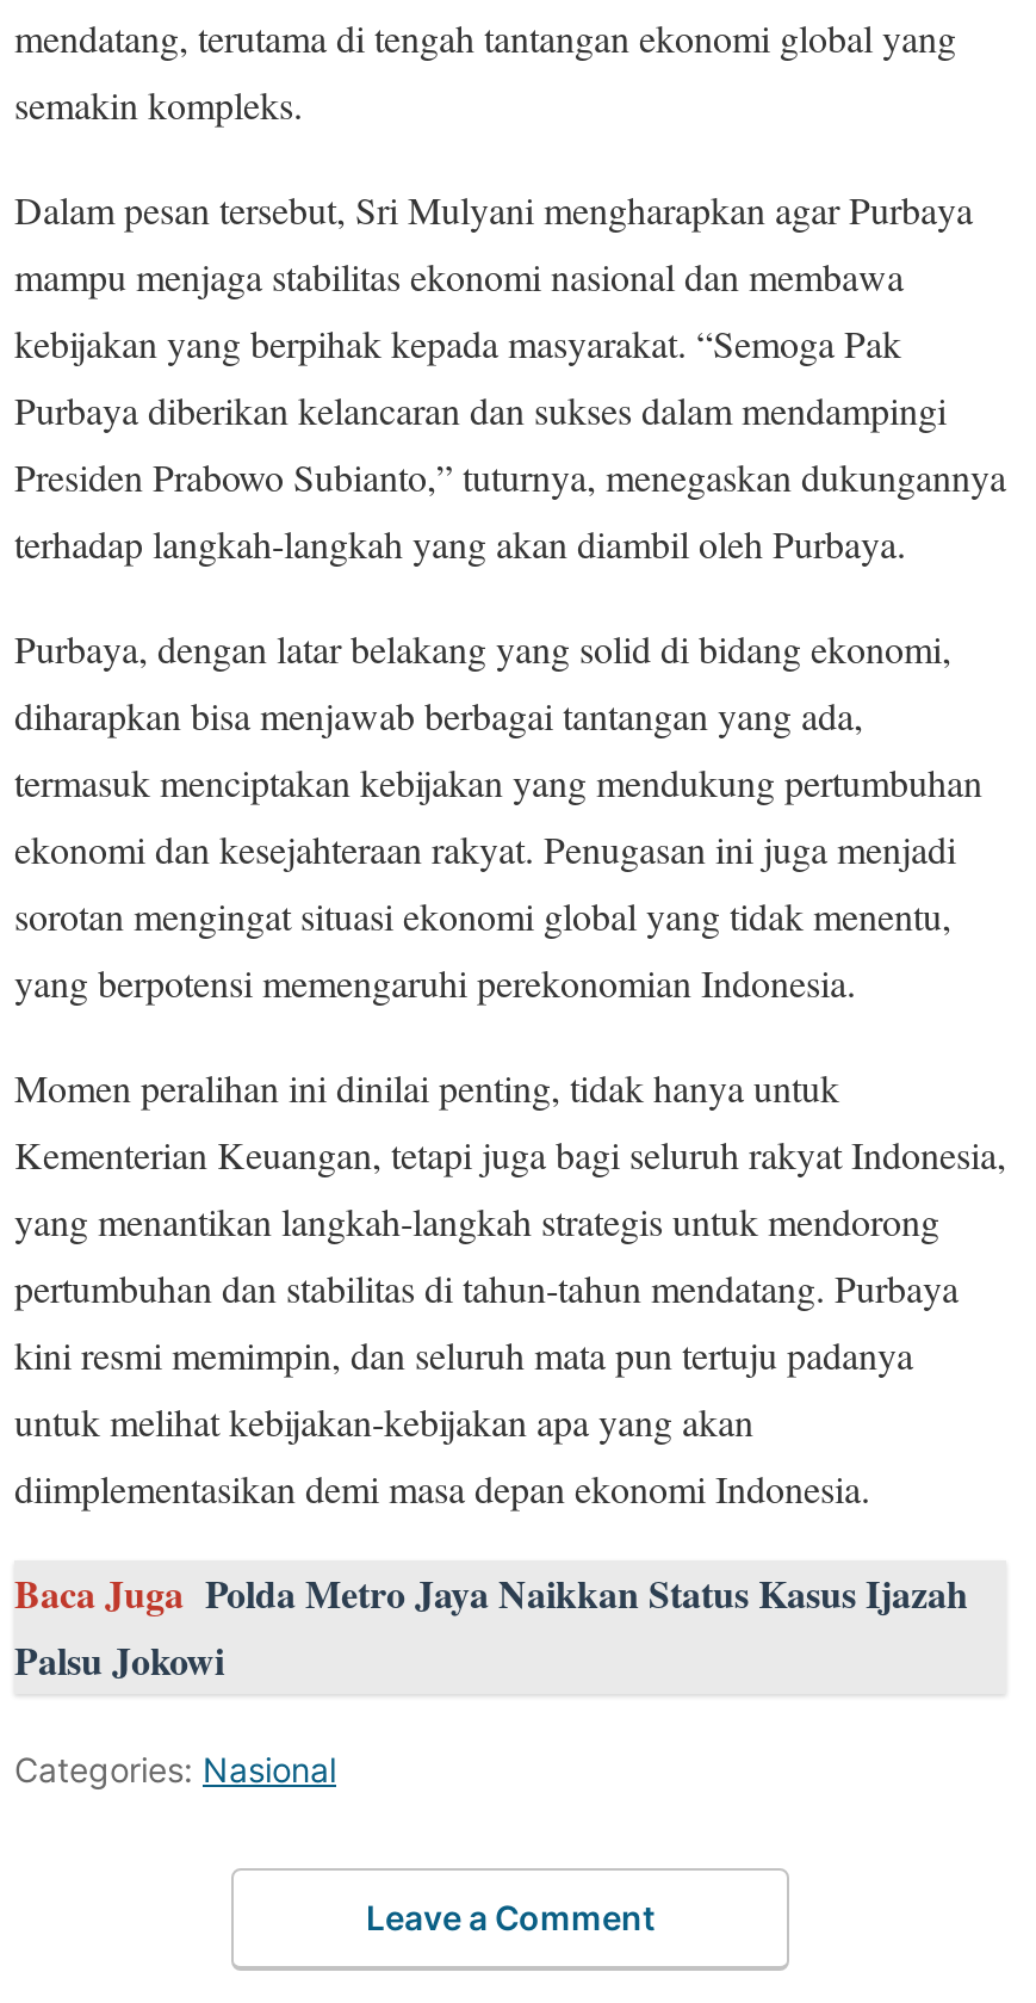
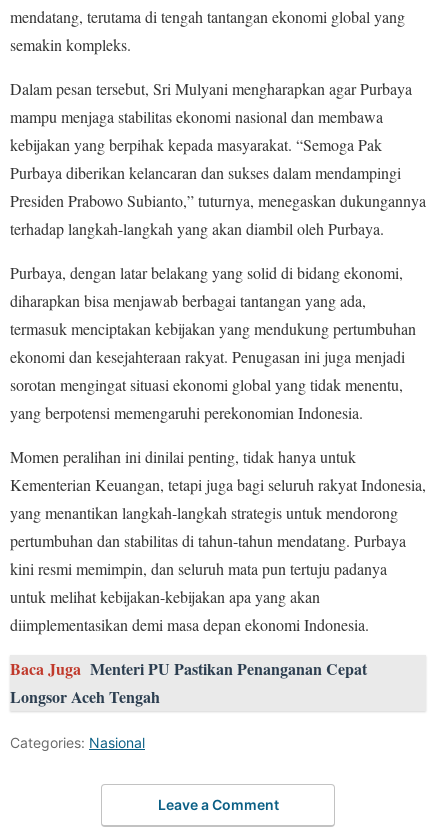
[14,1565,968,1686] Baca Juga Polda Metro Jaya Naikkan Status Kasus Ijazah | Palsu Jokowi -> [10,657,367,708] Baca Juga Menteri PU Pastikan Penanganan Cepat | Longsor Aceh Tengah

